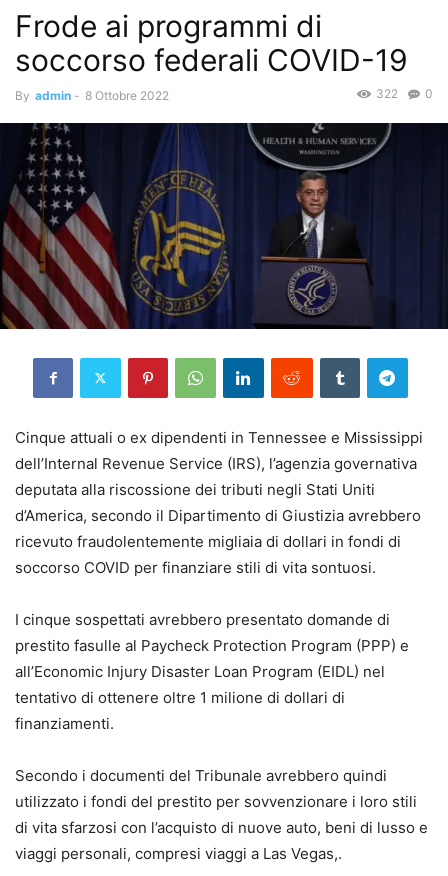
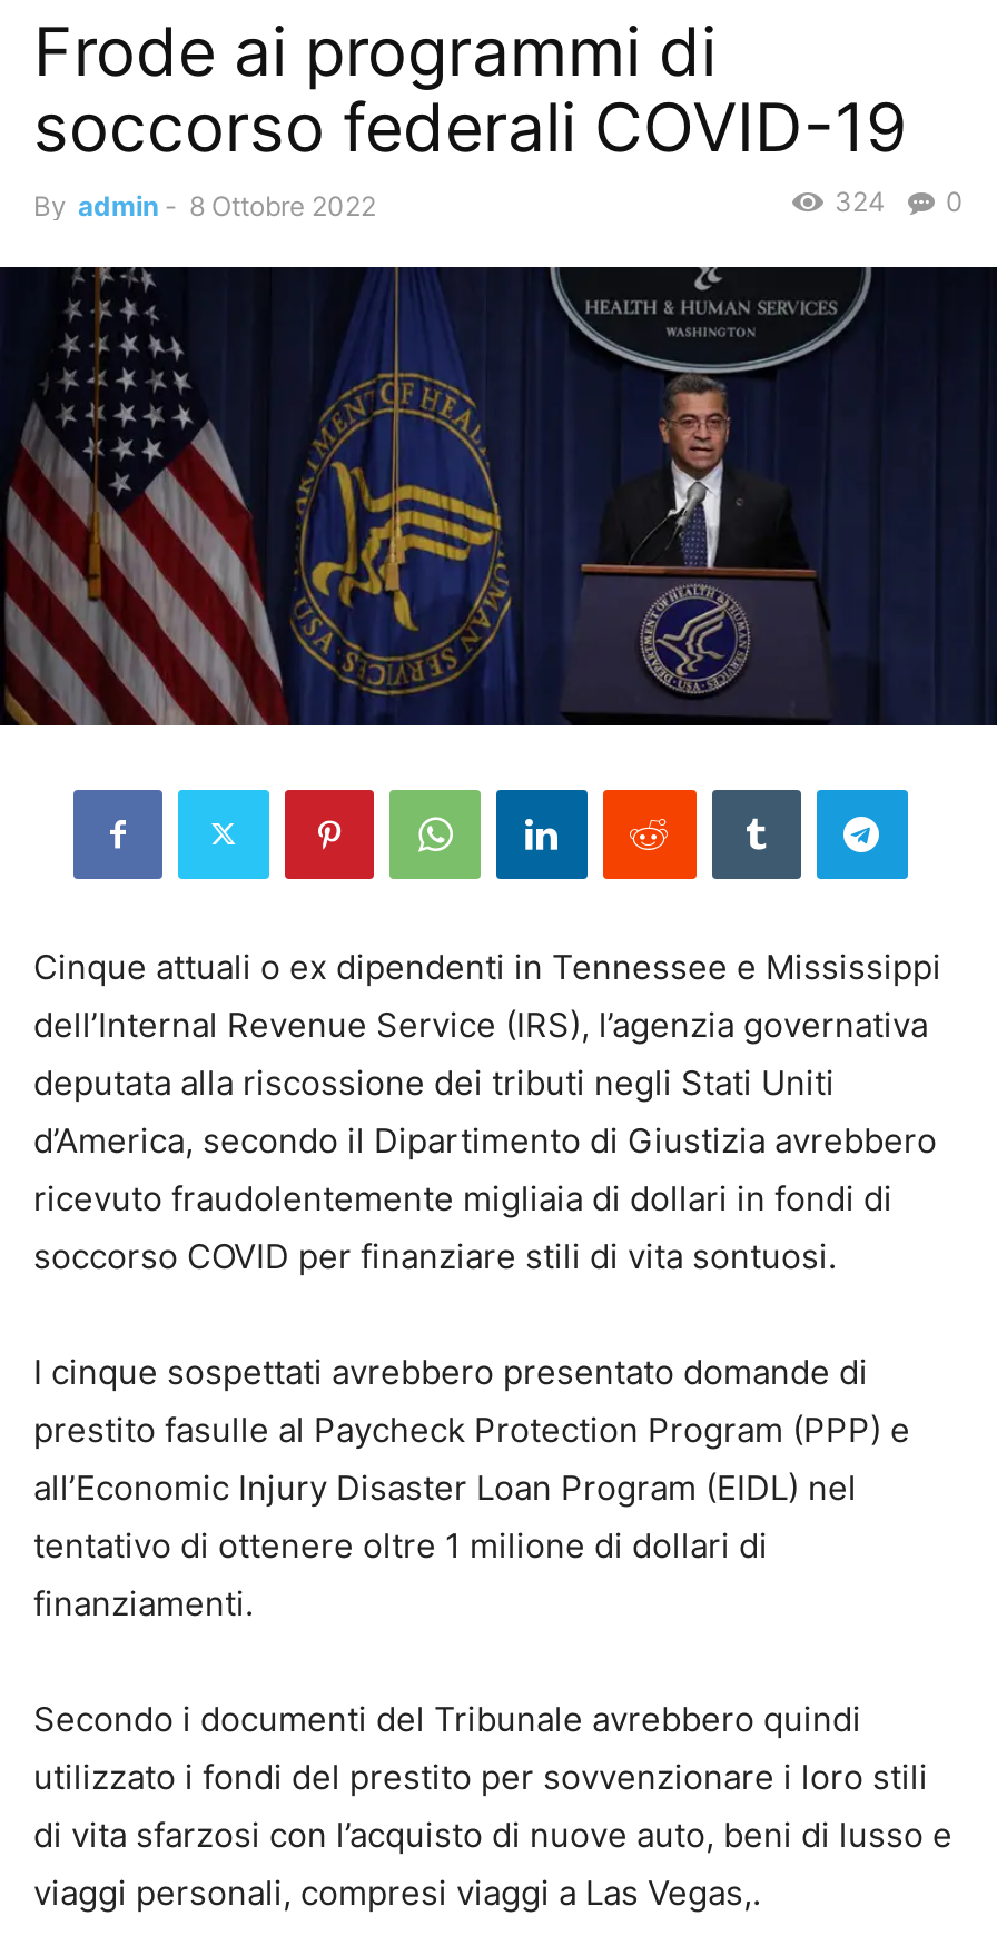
[376,86,433,101] 322 0 -> [835,185,964,218] 324 0

